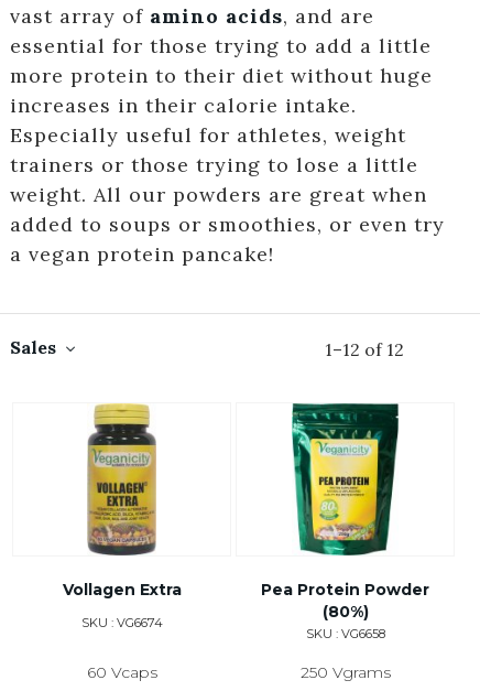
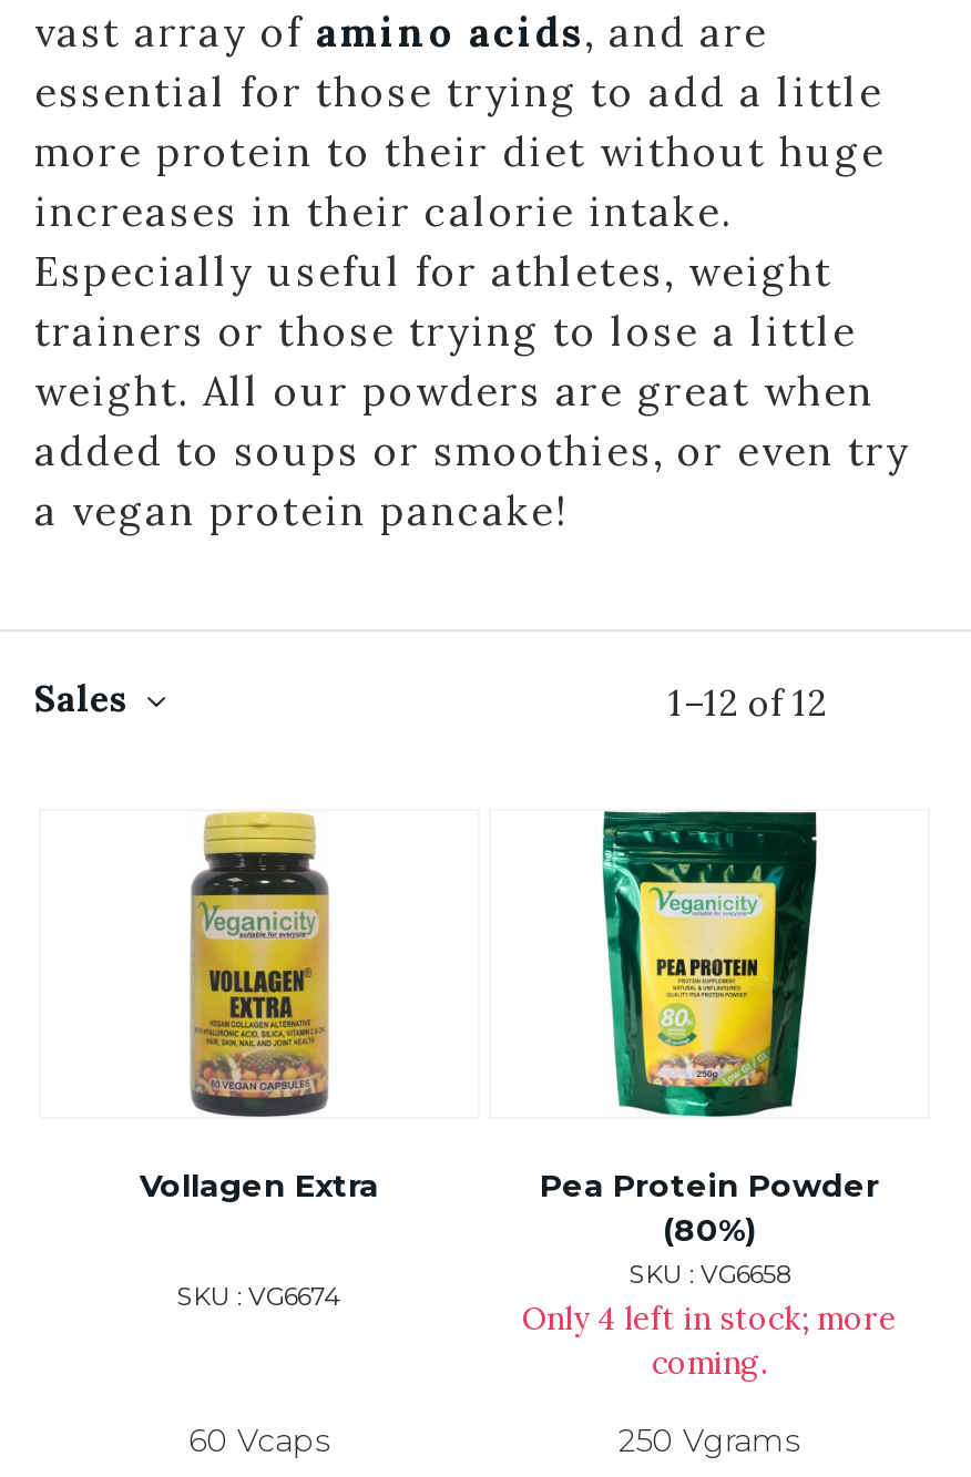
none -> [522,1299,897,1383] Only 4 left in stock; more | coming.

